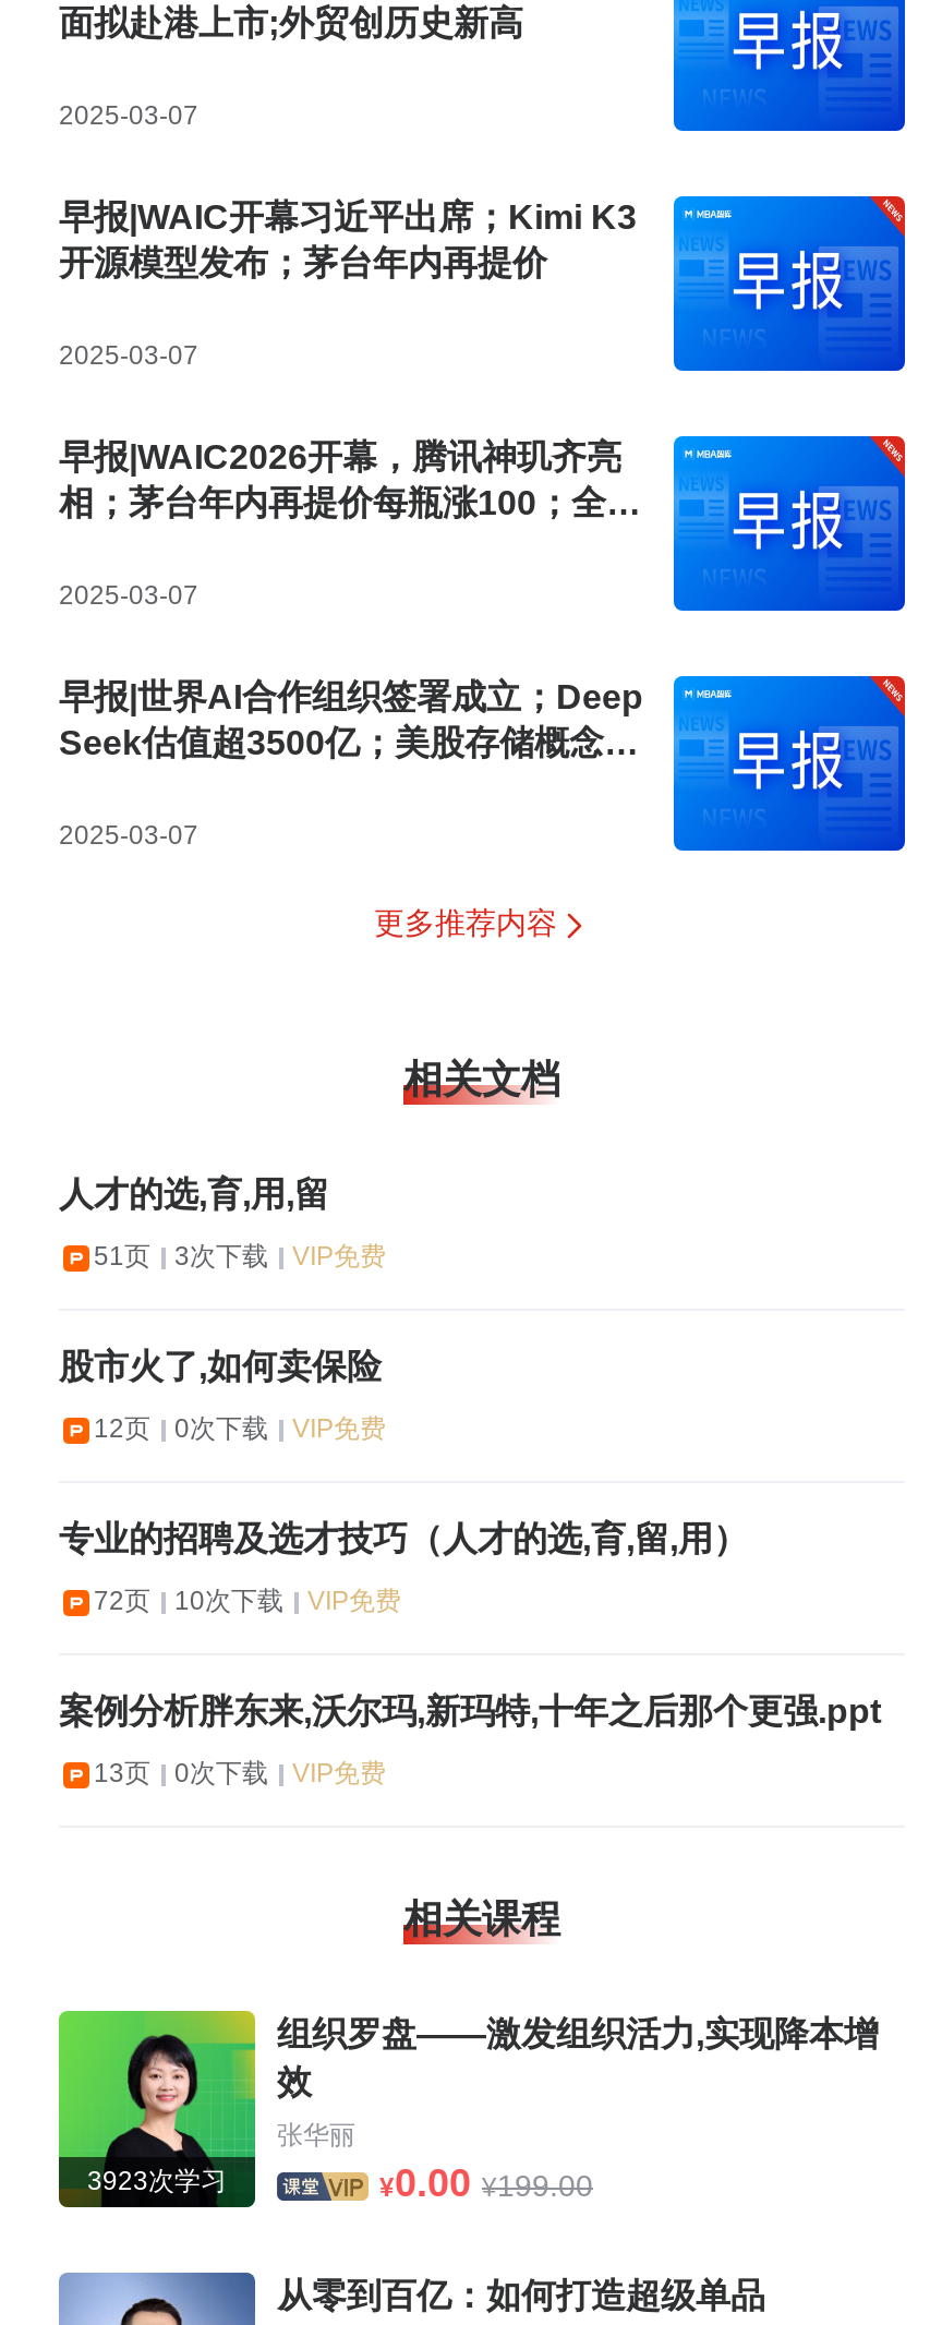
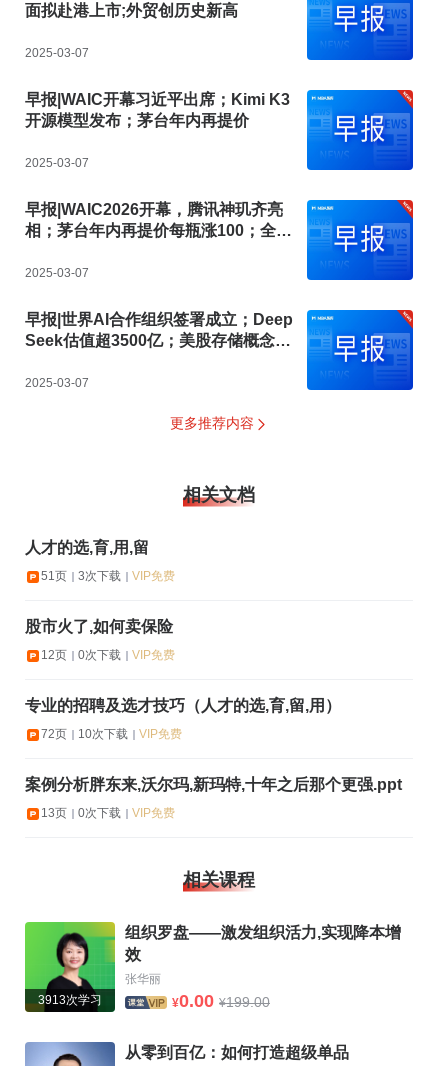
[87,2166,227,2196] 3923次学习 -> [38,993,102,1007] 3913次学习

